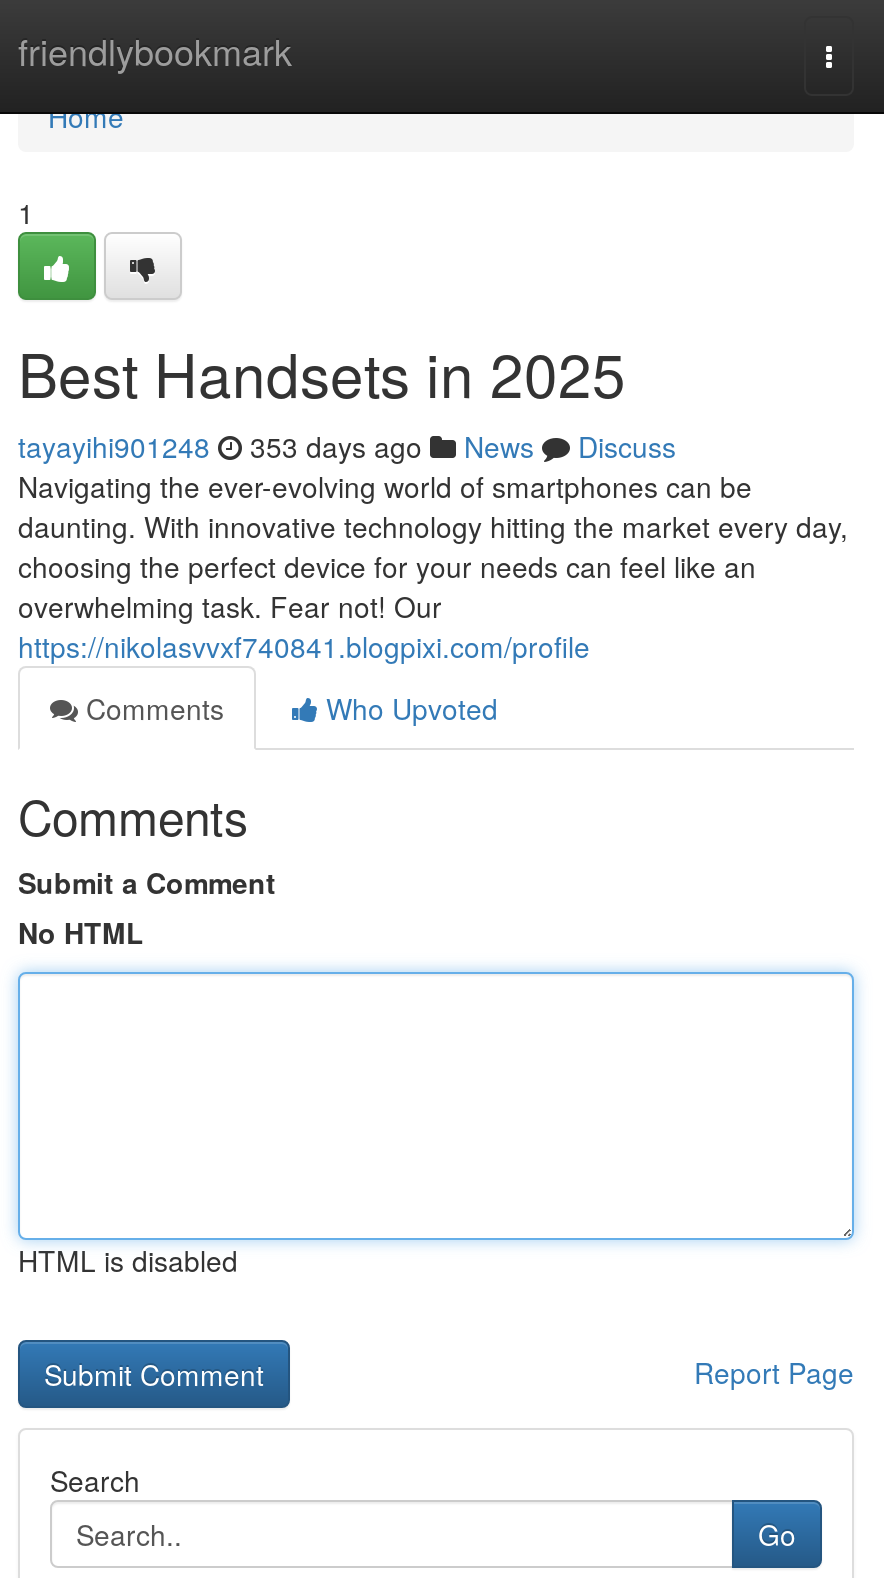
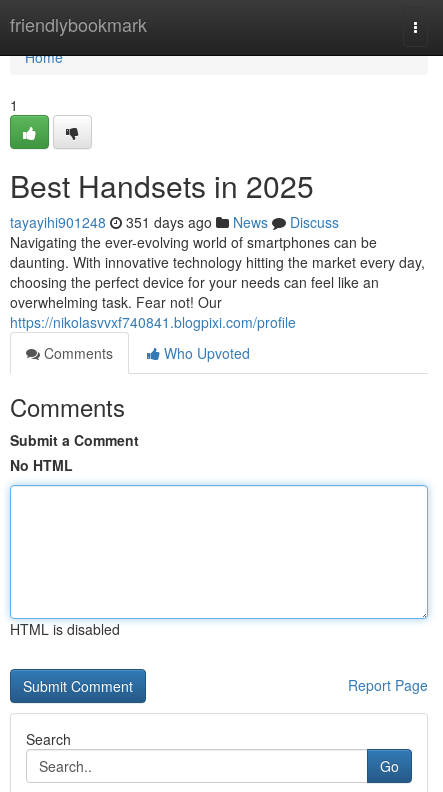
[18,426,676,466] tayayihi901248 353 days ago News Discuss -> [10,212,339,232] tayayihi901248 351 days ago News Discuss

